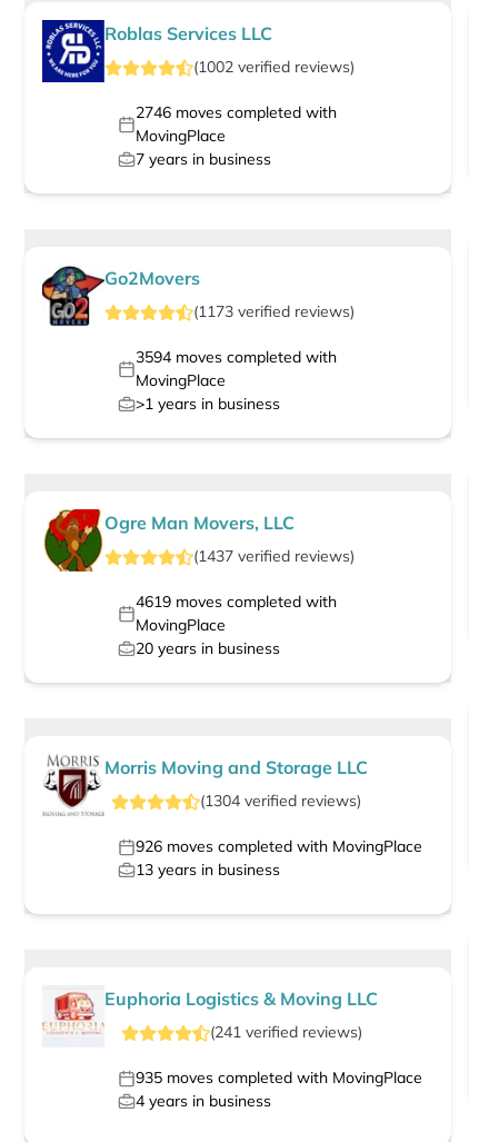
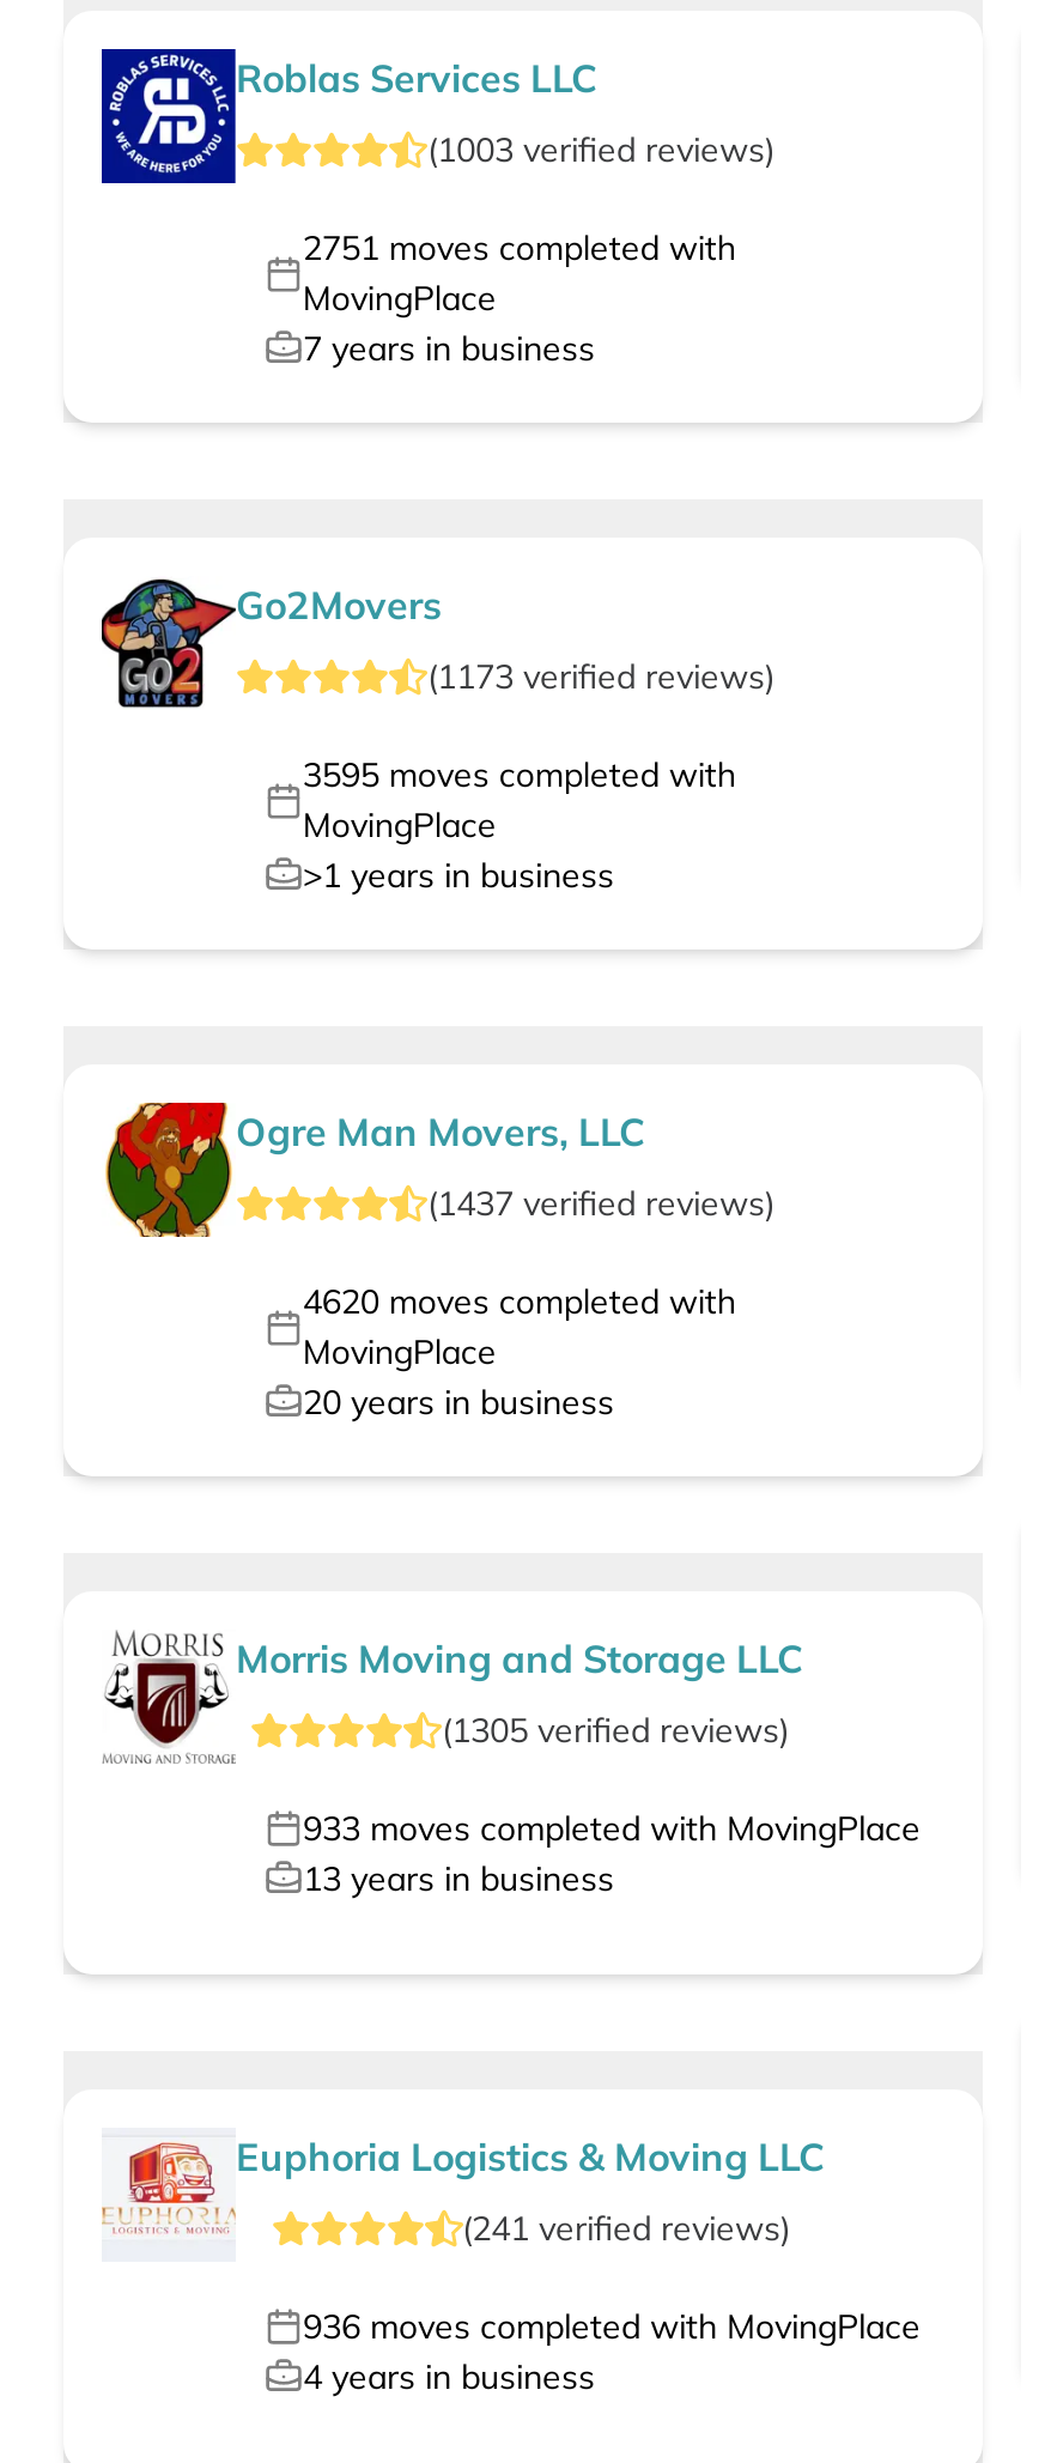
[193,57,355,77] (1002 verified reviews) -> [427,127,774,170] (1003 verified reviews)
[135,103,337,123] 2746 moves completed with -> [303,225,736,268] 2751 moves completed with
[135,347,337,367] 3594 moves completed with -> [303,752,736,795] 3595 moves completed with
[135,592,337,612] 4619 moves completed with -> [303,1279,736,1322] 4620 moves completed with
[200,791,361,811] (1304 verified reviews) -> [442,1707,789,1750] (1305 verified reviews)
[136,837,422,857] 926 moves completed with MovingPlace -> [303,1805,921,1849] 933 moves completed with MovingPlace
[136,1068,422,1088] 935 moves completed with MovingPlace -> [303,2304,921,2347] 936 moves completed with MovingPlace

